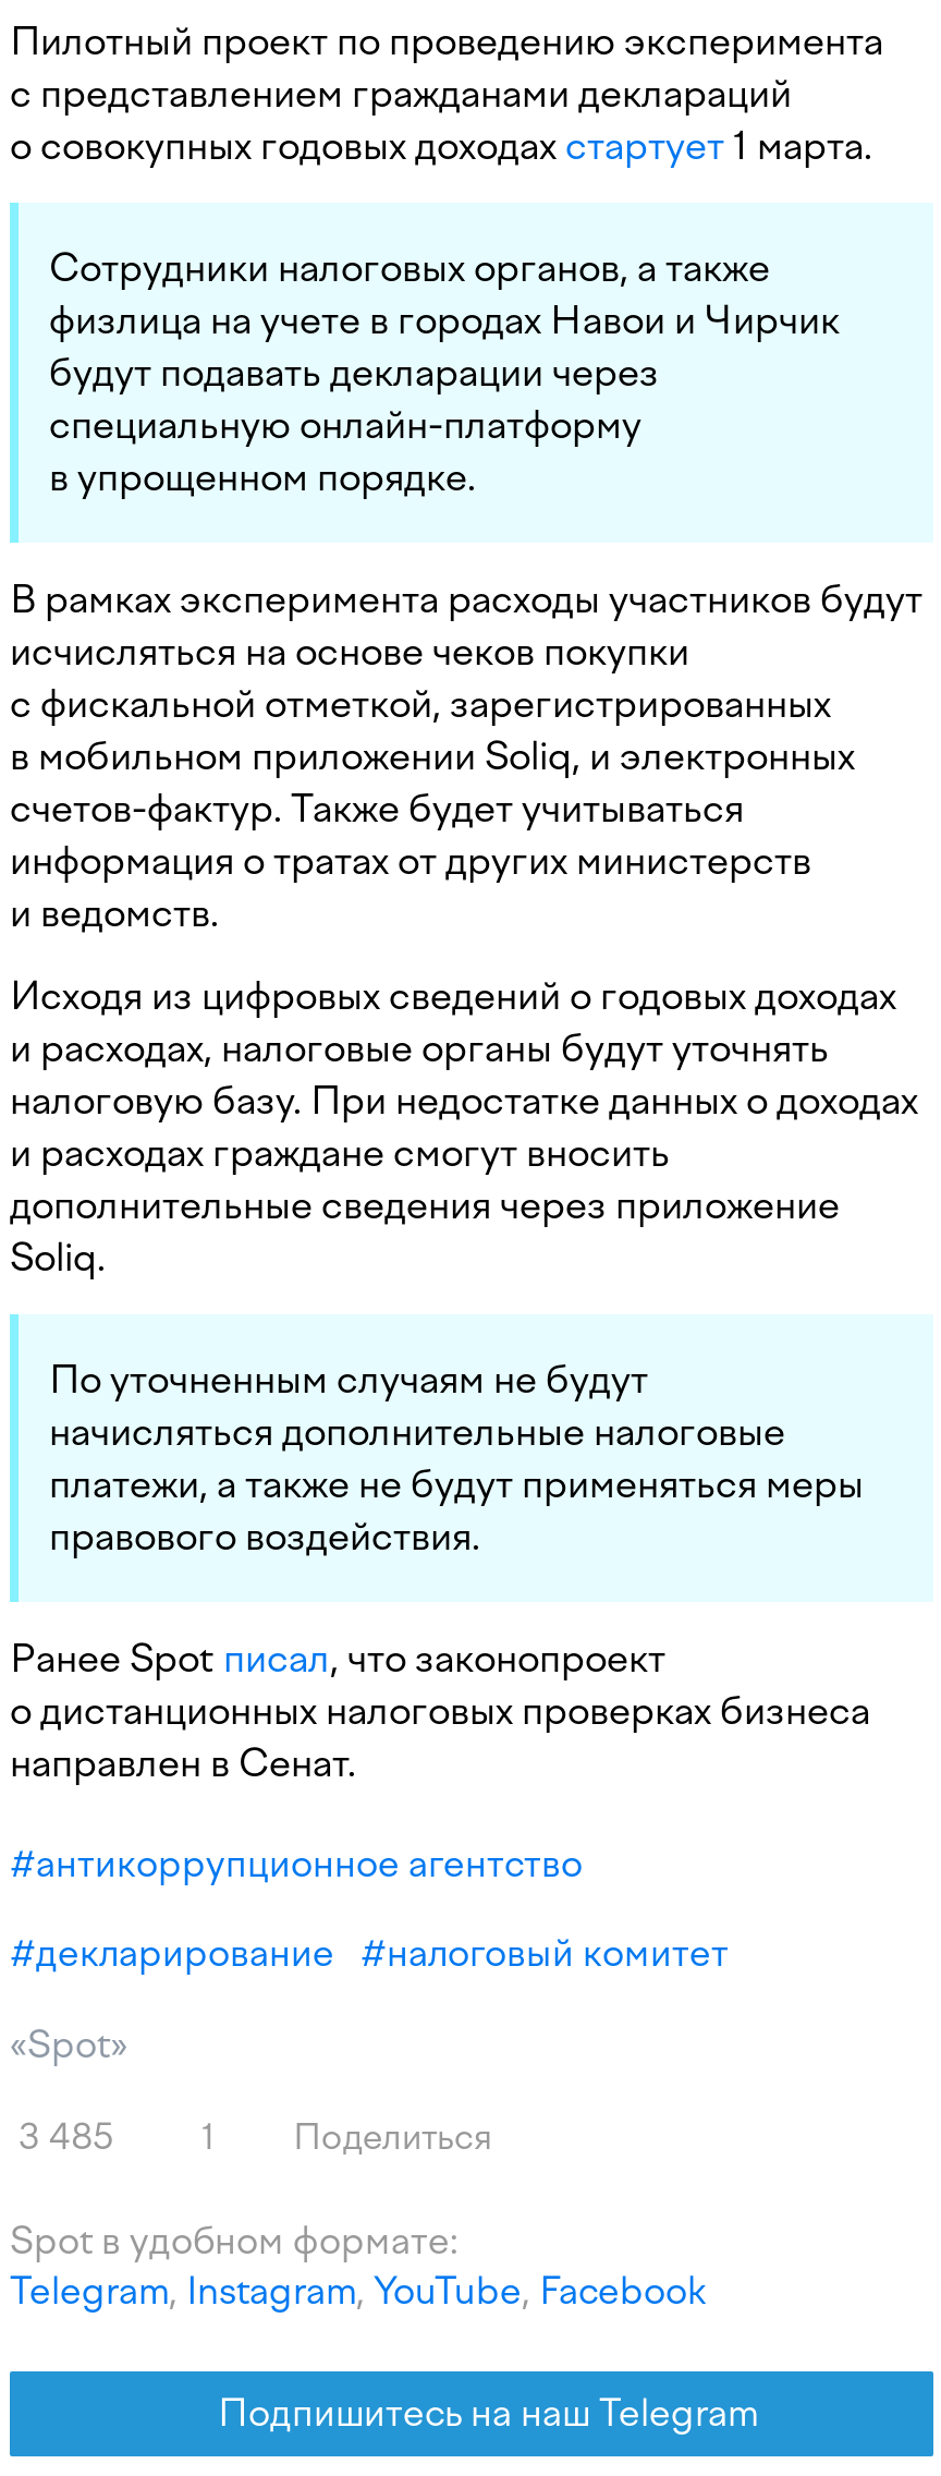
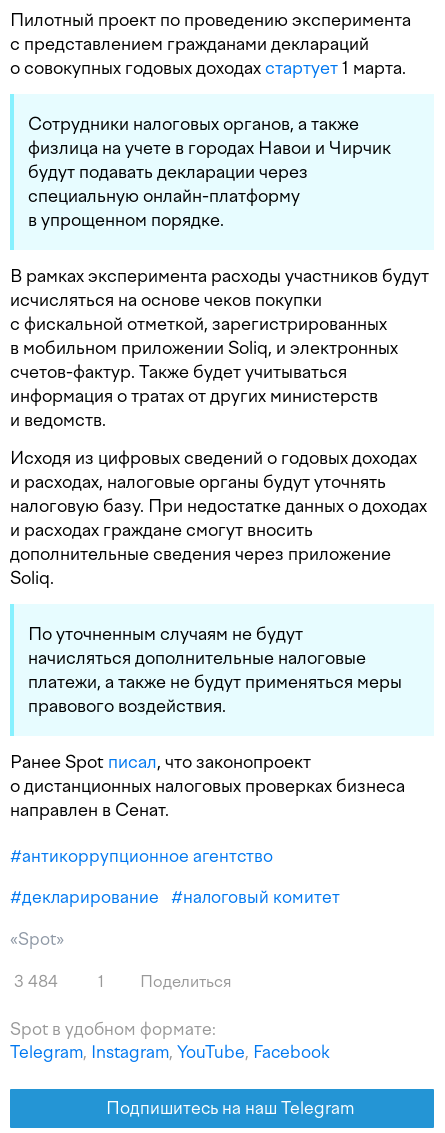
[10,2117,493,2159] 3 485 1 Поделиться -> [10,972,232,991] 3 484 1 Поделиться

